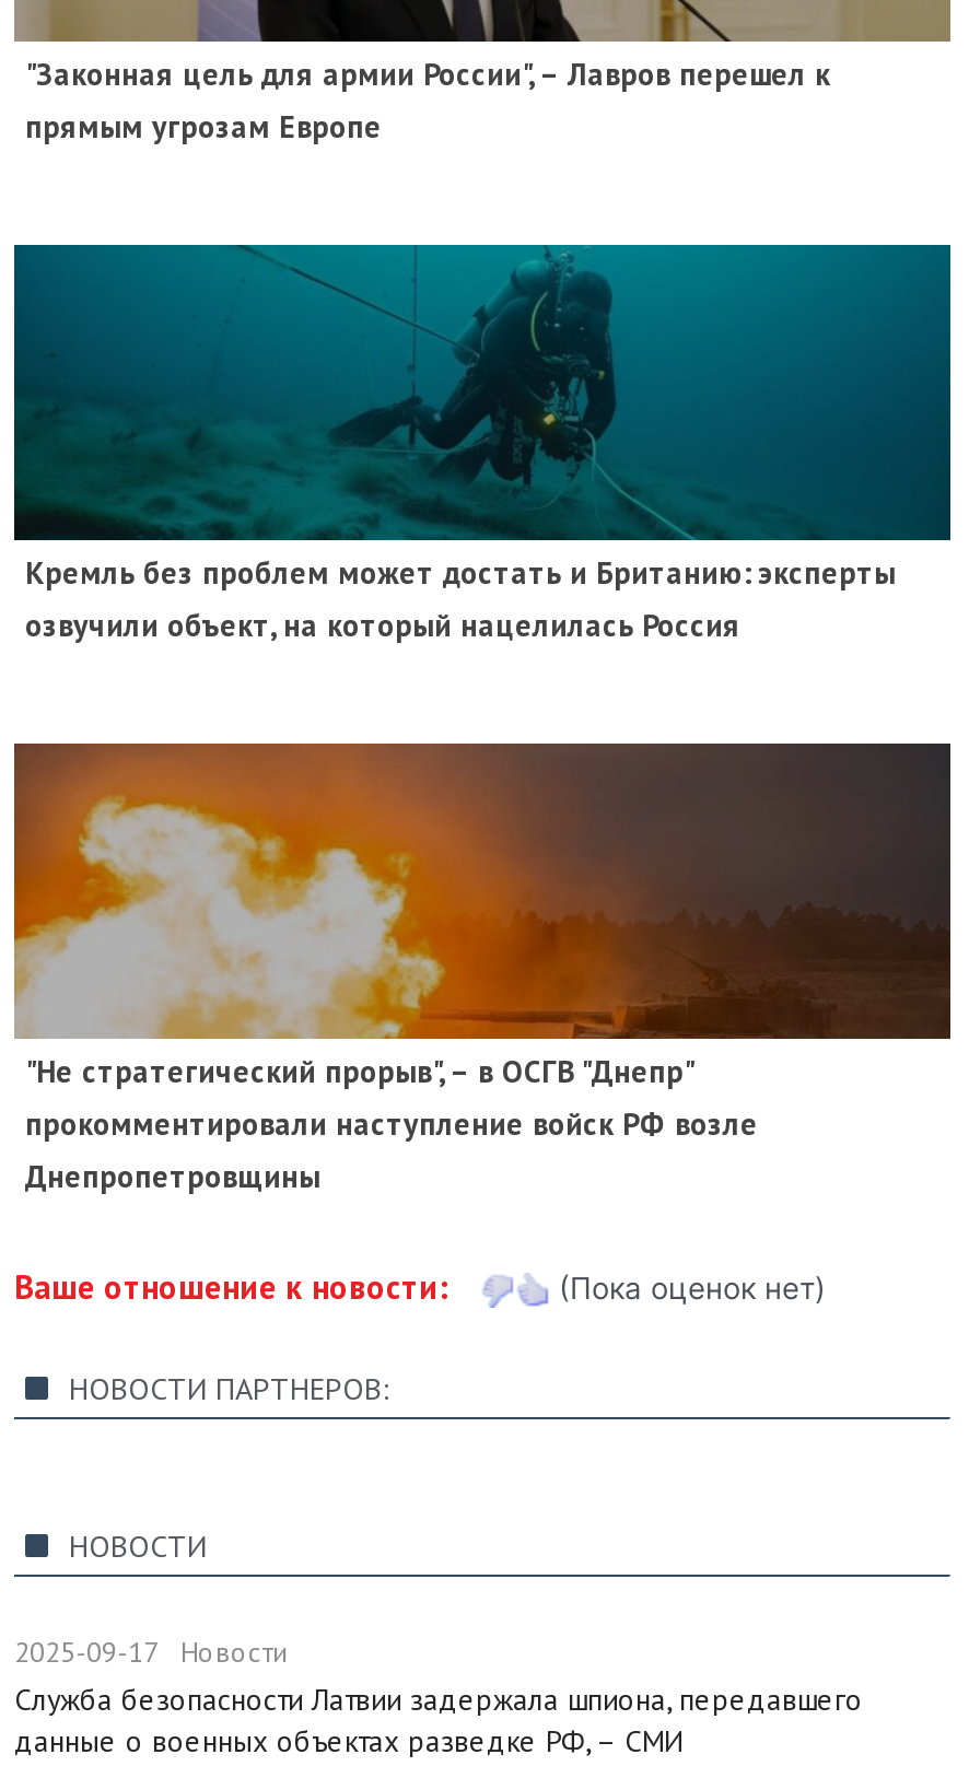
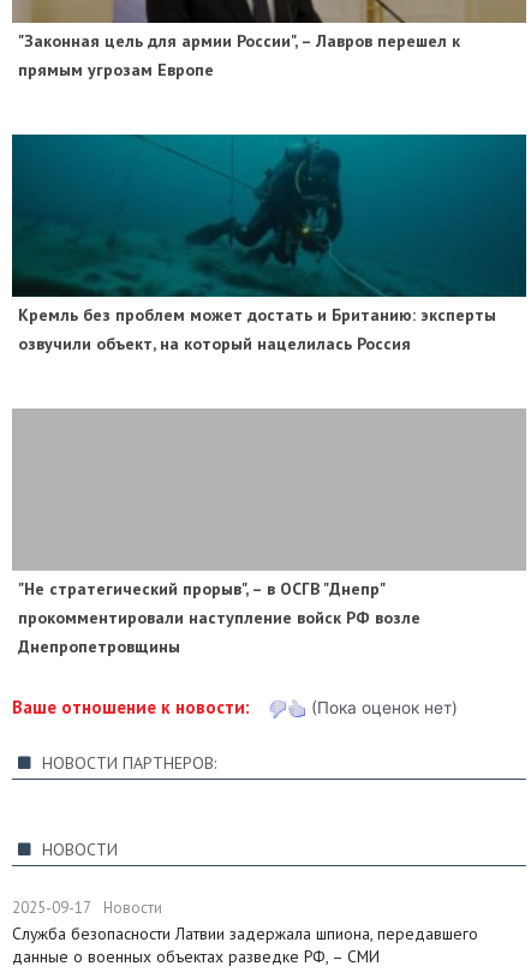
[14,744,950,1041] [image] -> none

